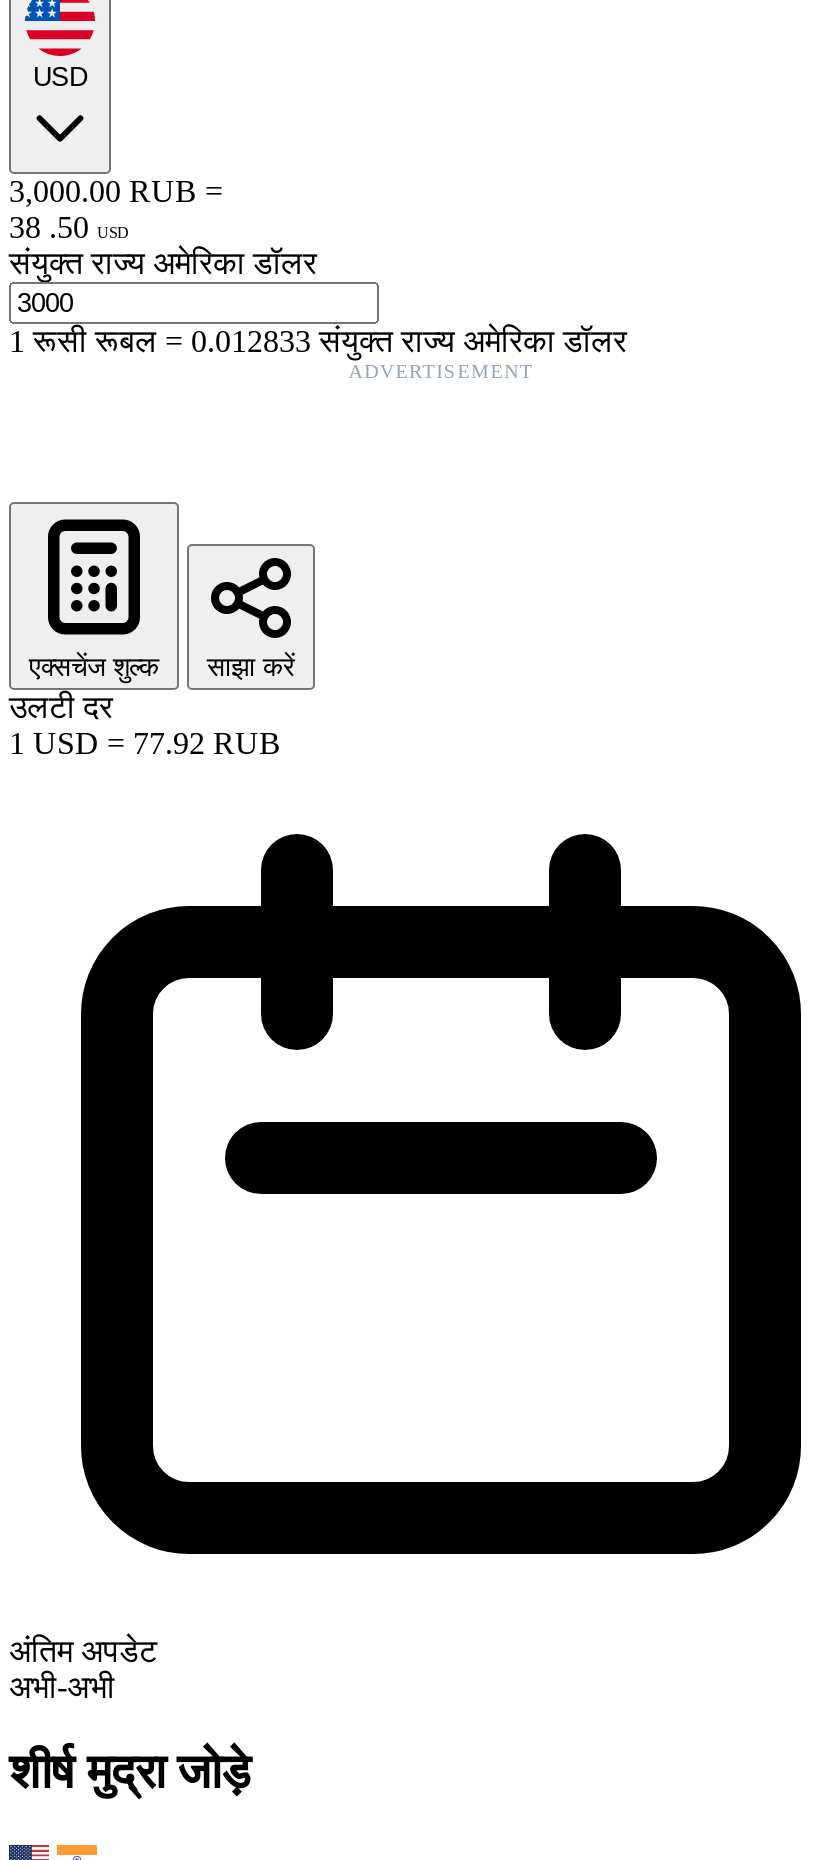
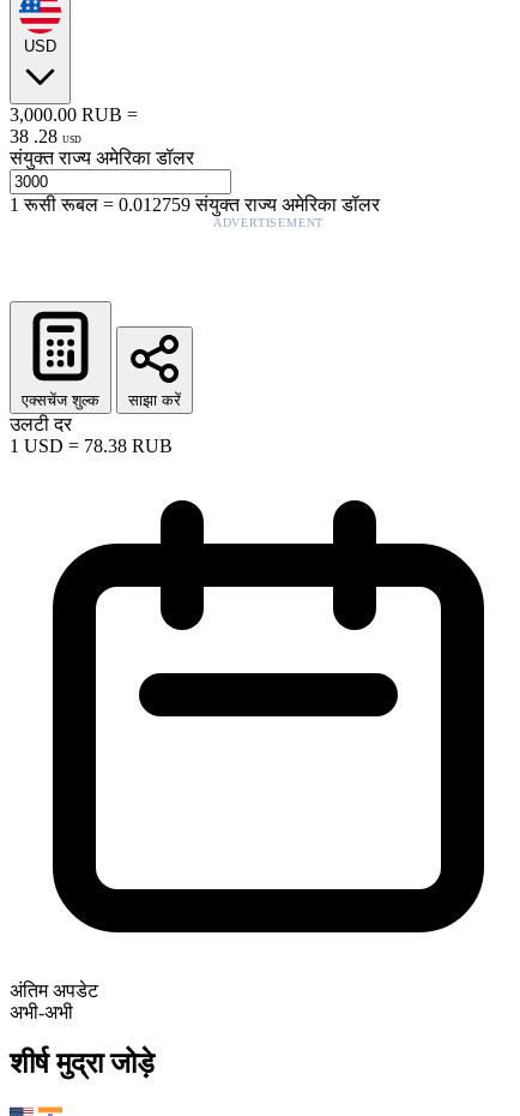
[9,210,129,244] 38 . 50 USD -> [10,126,81,146] 38 . 28 USD
[9,324,627,358] 1रूसी रूबल=0.012833 संयुक्त राज्य अमेरिका डॉलर -> [10,194,380,215] 1रूसी रूबल=0.012759 संयुक्त राज्य अमेरिका डॉलर
[9,726,281,760] 1 USD = 77.92 RUB -> [10,435,173,456] 1 USD = 78.38 RUB

